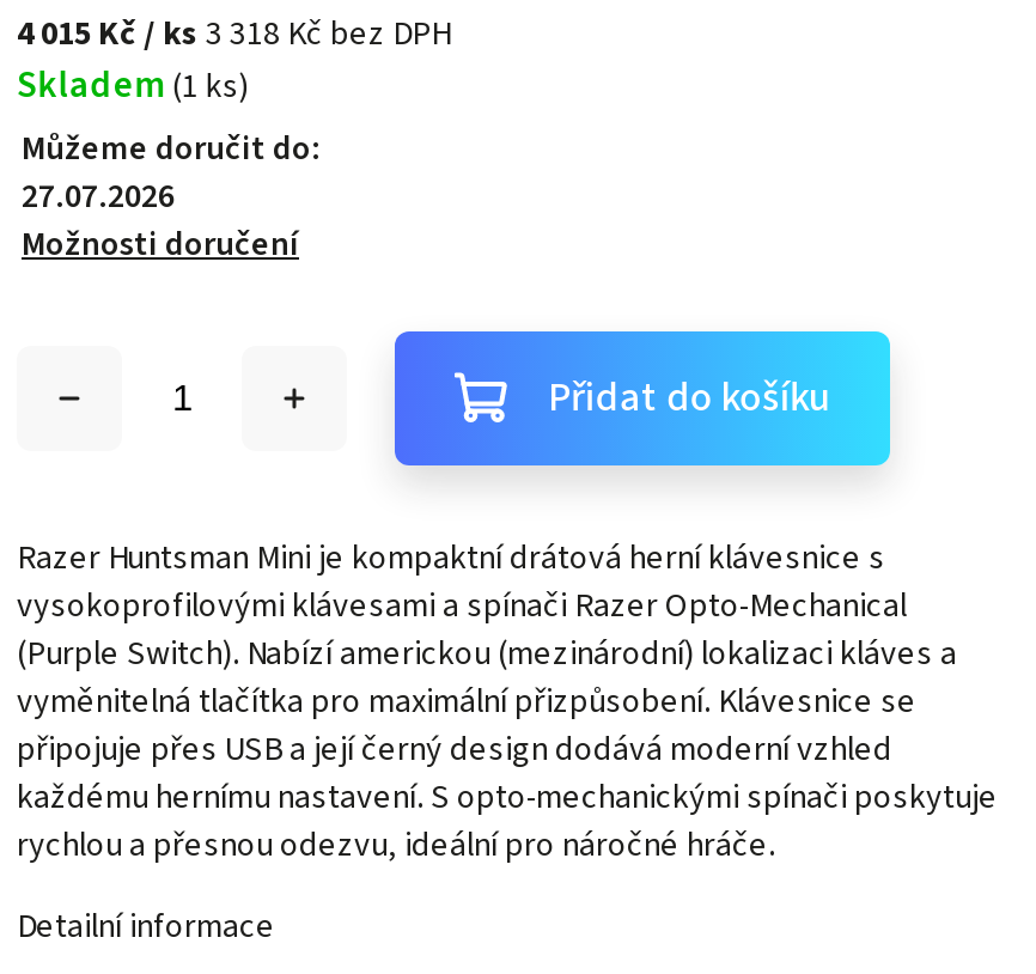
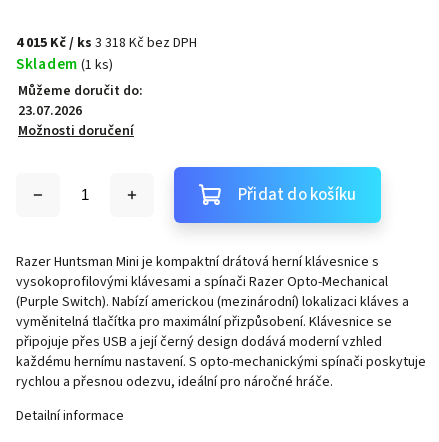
[22,174,175,221] 27.07.2026 -> [18,101,82,121] 23.07.2026

